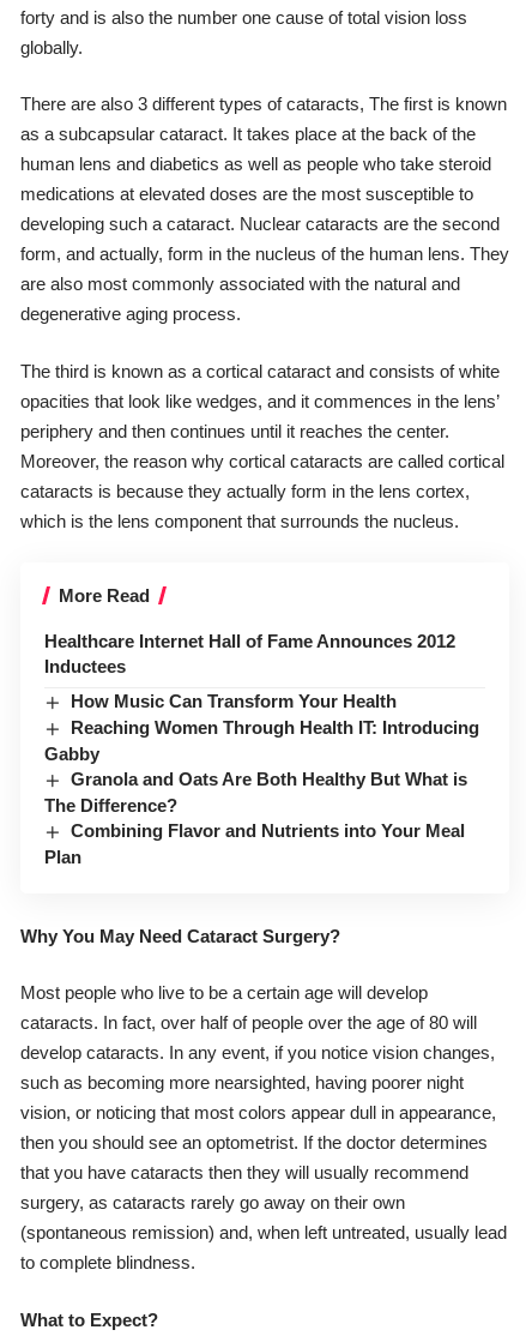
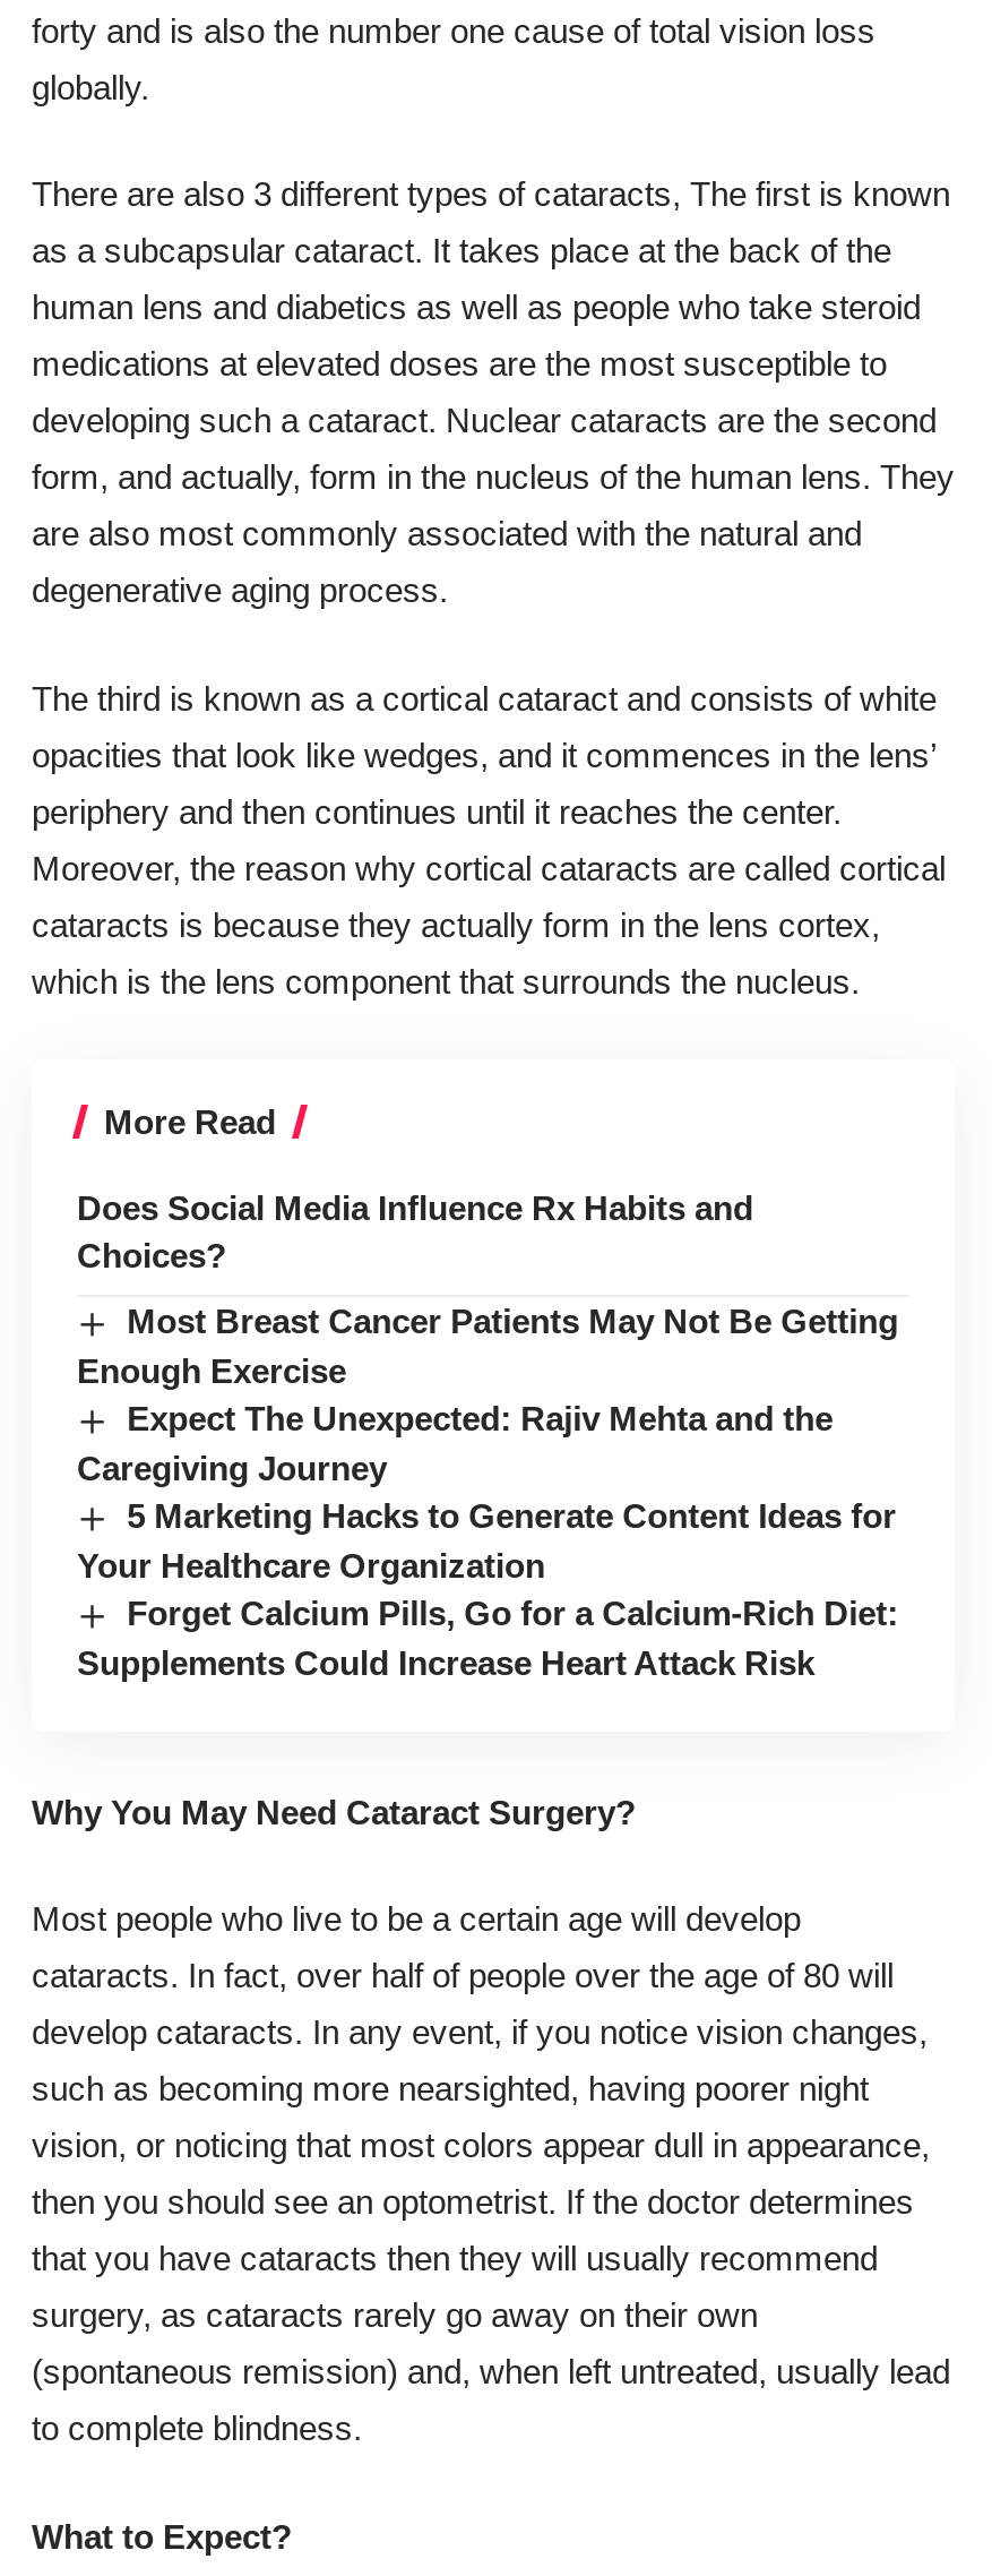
[44,631,455,677] Healthcare Internet Hall of Fame Announces 2012 | Inductees -> [77,1189,753,1275] Does Social Media Influence Rx Habits and | Choices?
[44,691,479,868] How Music Can Transform Your Health | Reaching Women Through Health IT: Introducing | Gabby | Granola and Oats Are Both Healthy But What is | The Difference? | Combining Flavor and Nutrients into Your Meal | Plan -> [77,1302,898,1683] Most Breast Cancer Patients May Not Be Getting | Enough Exercise | Expect The Unexpected: Rajiv Mehta and the | Caregiving Journey | 5 Marketing Hacks to Generate Content Ideas for | Your Healthcare Organization | Forget Calcium Pills, Go for a Calcium-Rich Diet: | Supplements Could Increase Heart Attack Risk

